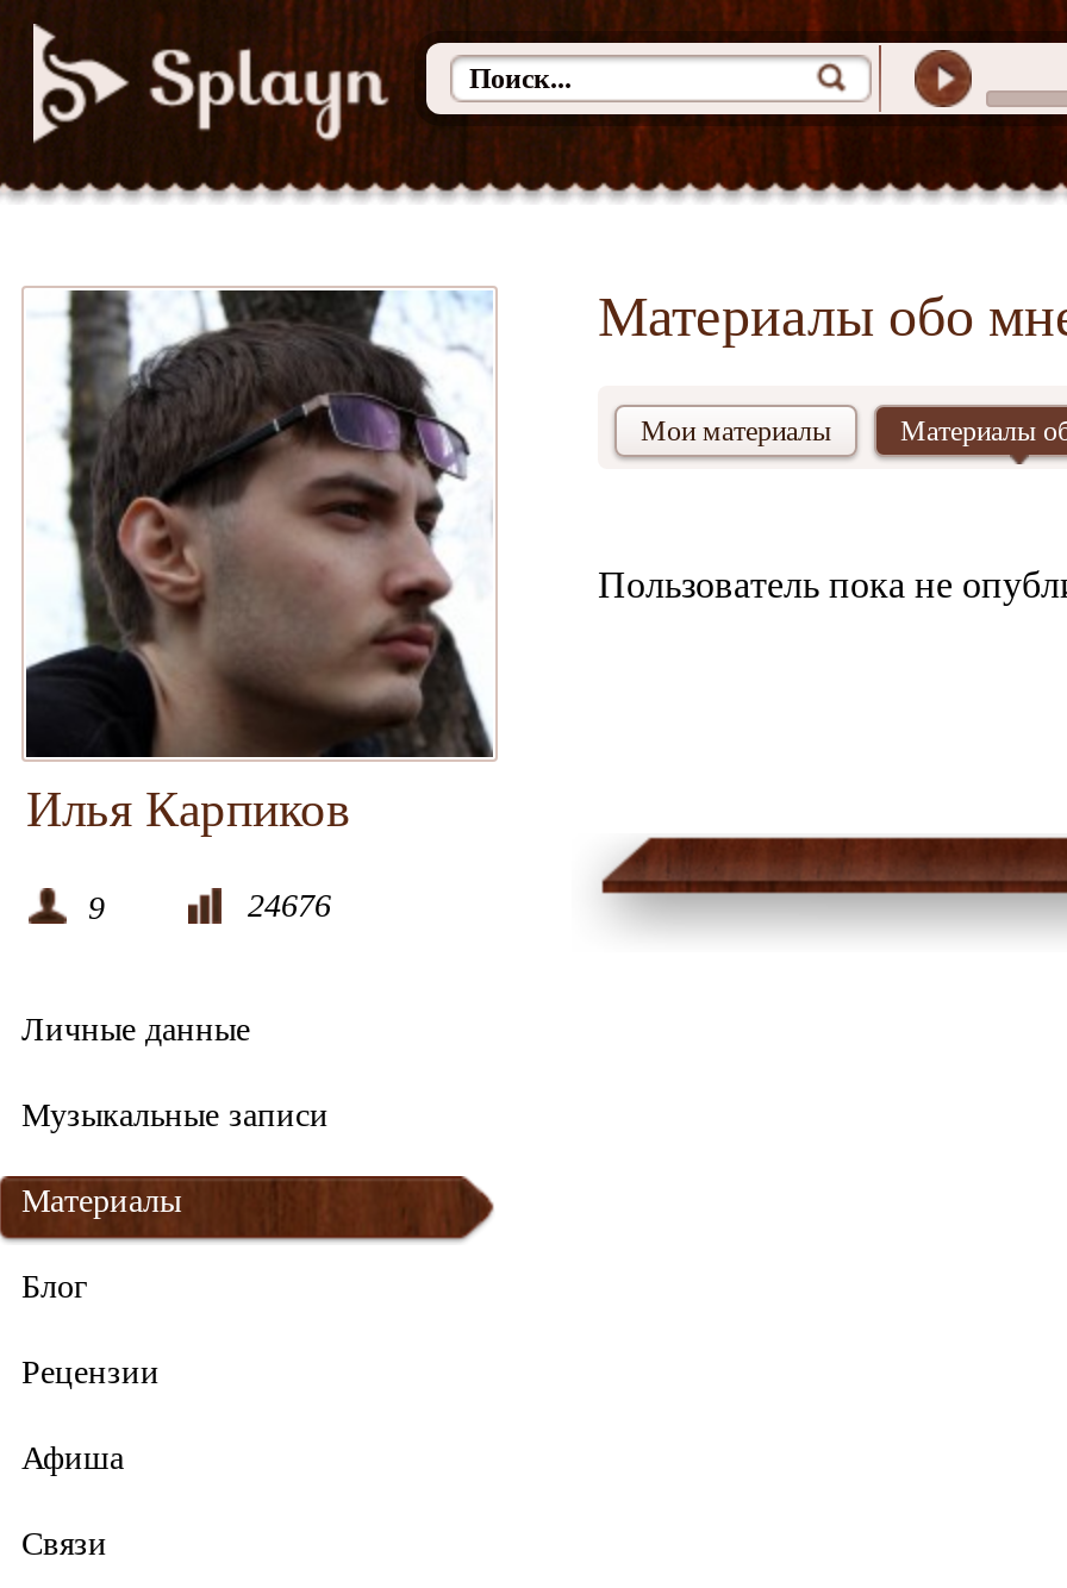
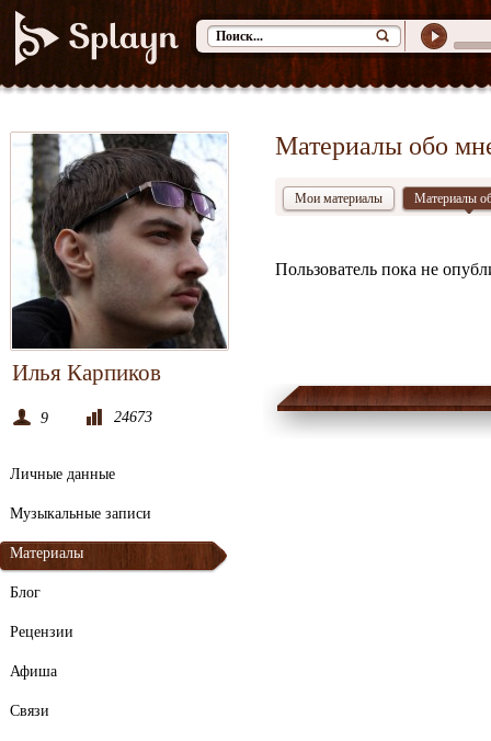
[248,888,331,924] 24676 -> [114,409,152,425] 24673

